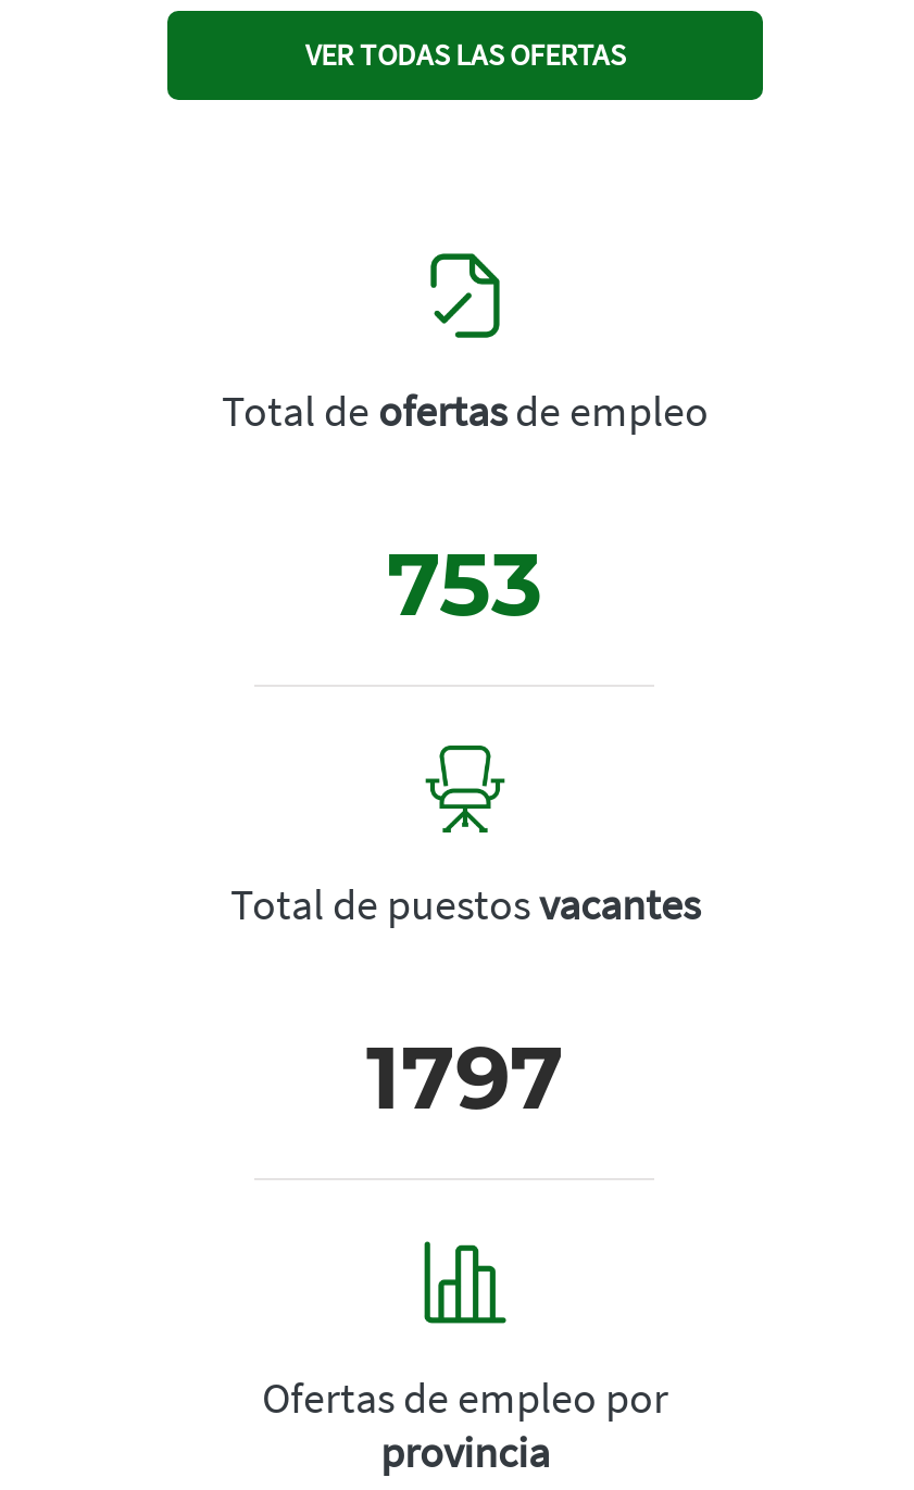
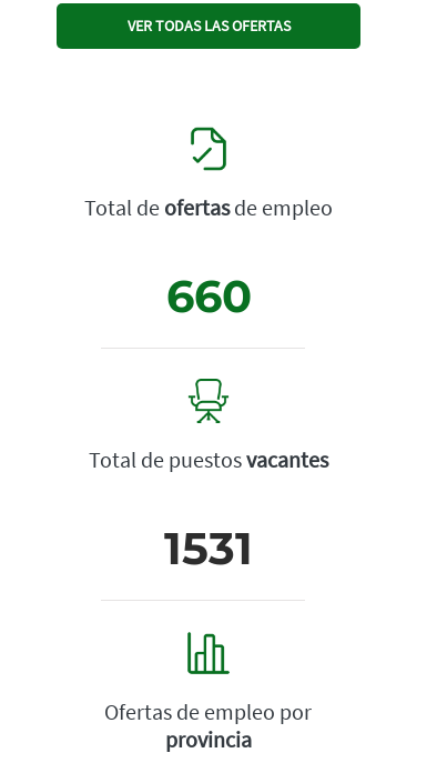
[387,531,543,637] 753 -> [166,269,251,323] 660
[366,1024,564,1131] 1797 -> [164,521,253,576] 1531

